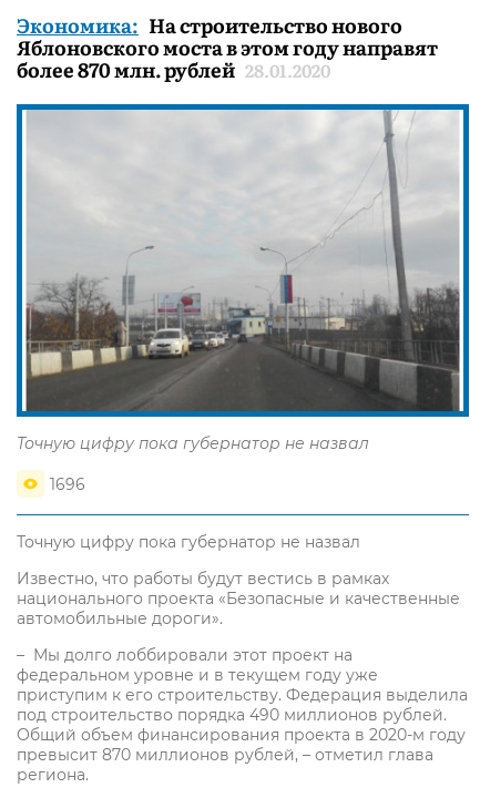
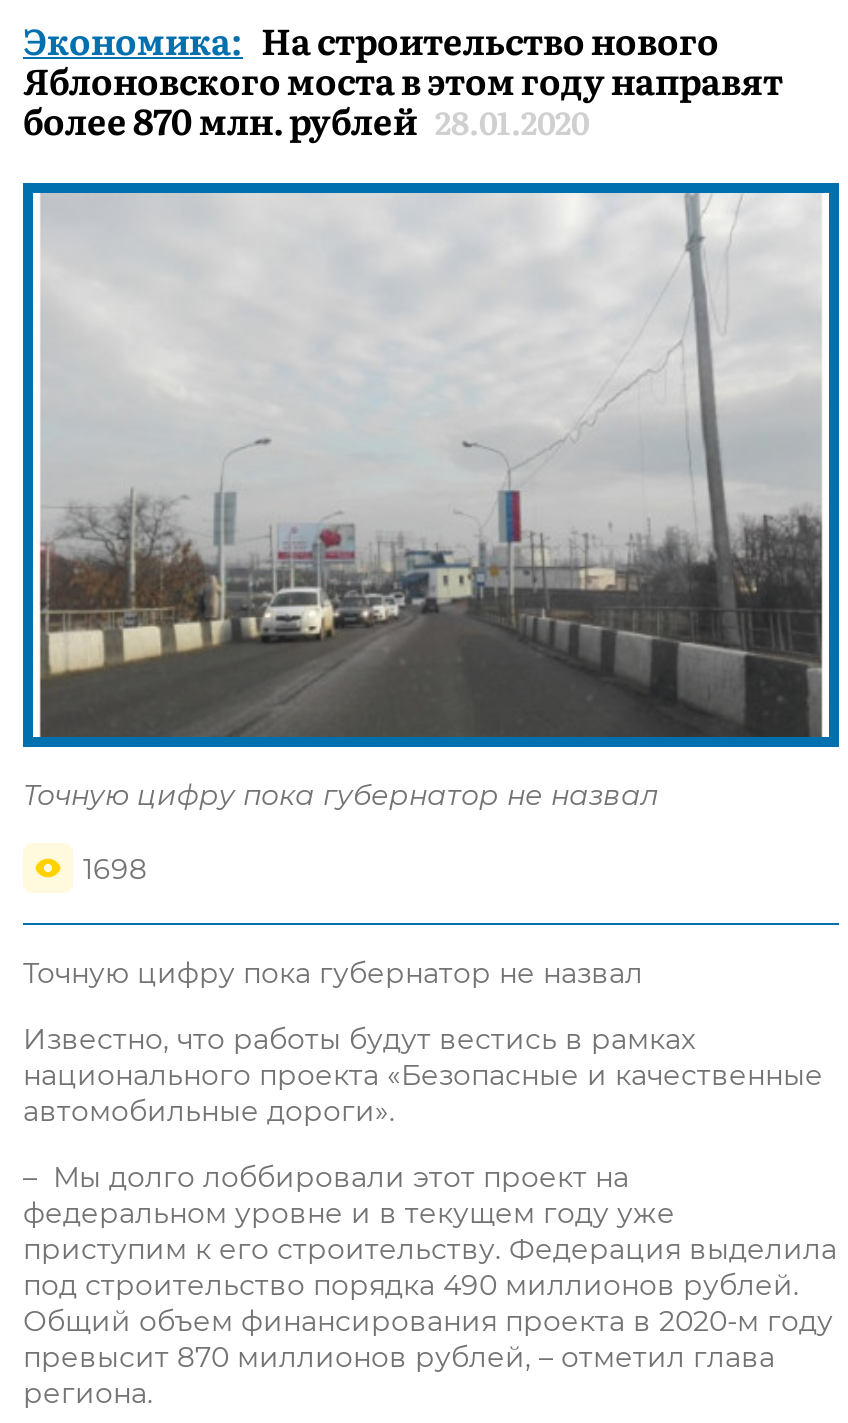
[50,474,85,494] 1696 -> [83,850,147,886] 1698

